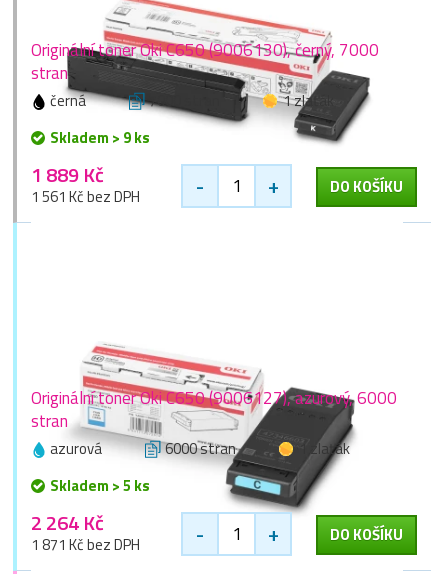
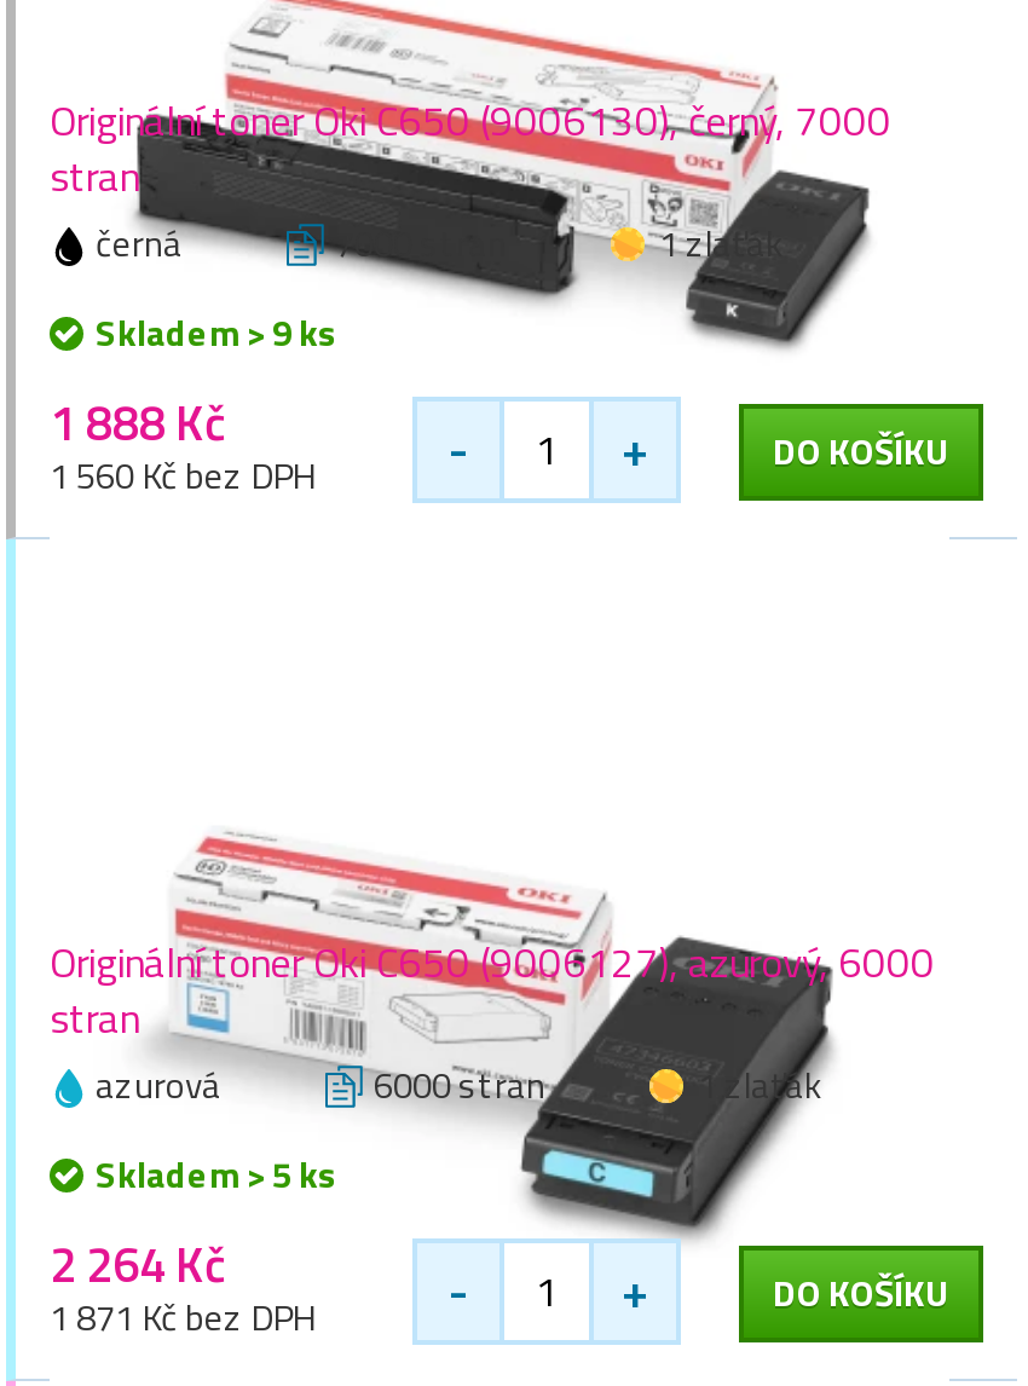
[31,159,104,190] 1 889 Kč -> [50,384,226,459] 1 888 Kč
[31,185,140,208] 1 561 Kč bez DPH -> [50,447,313,503] 1 560 Kč bez DPH

